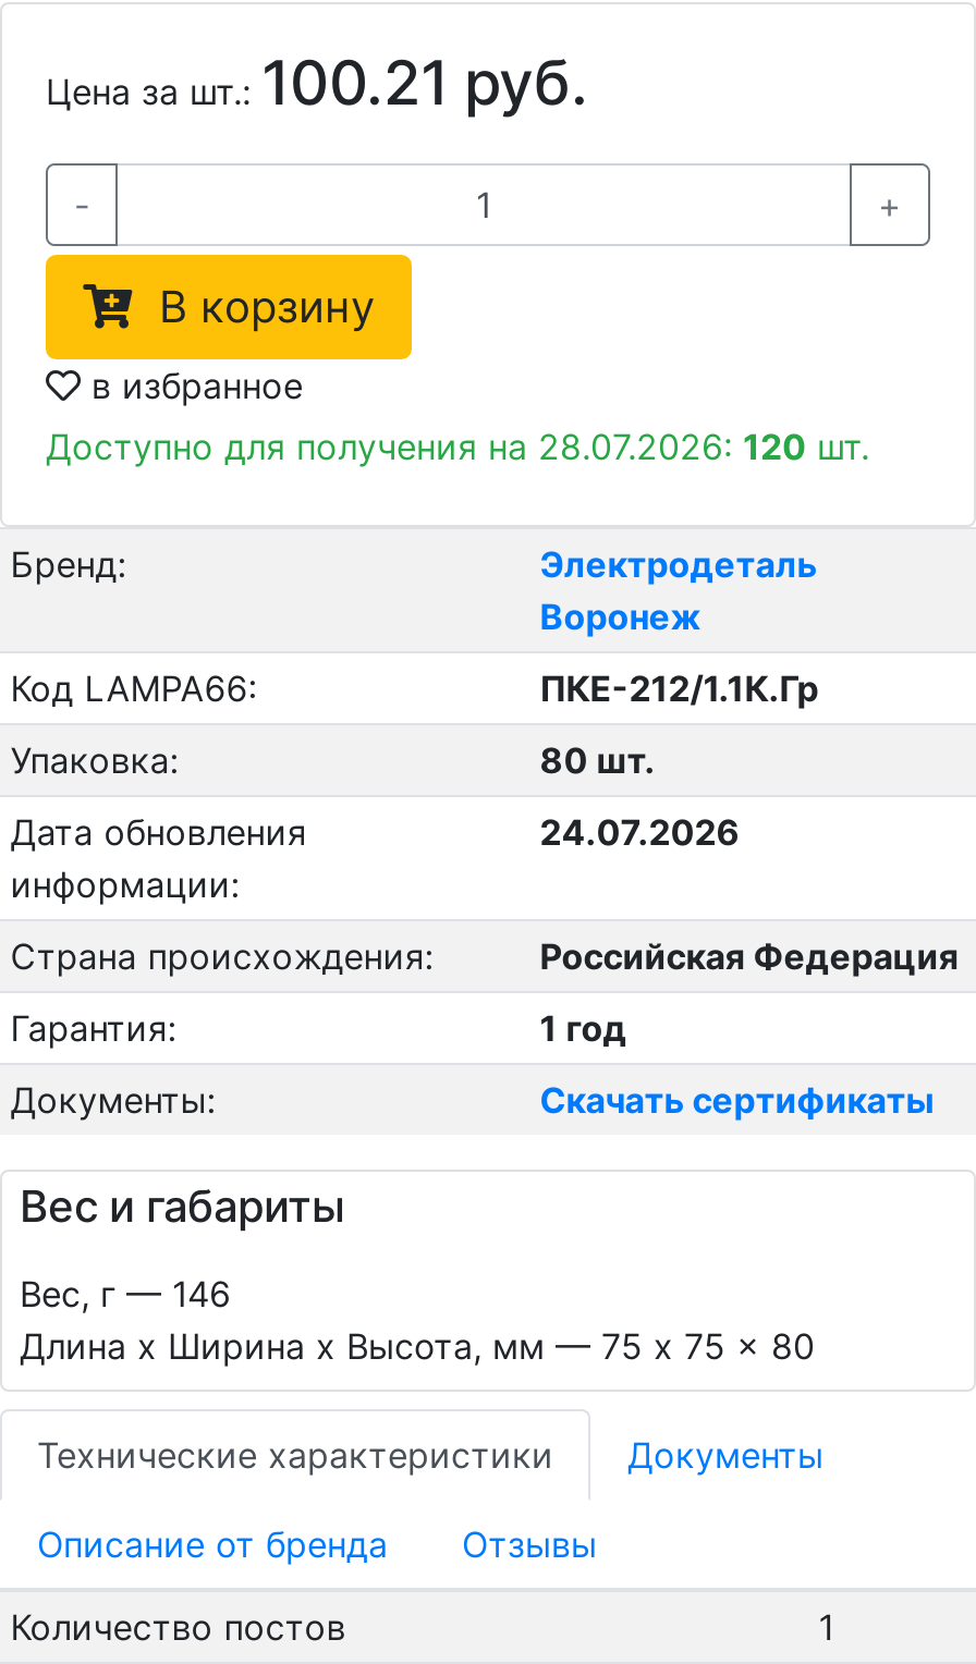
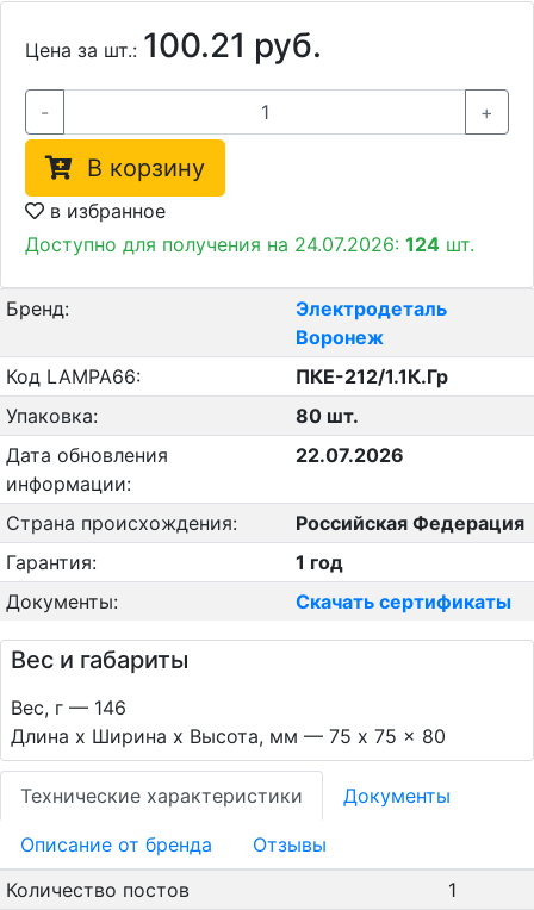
[46,425,869,468] Доступно для получения на 28.07.2026: 120 шт. -> [25,232,474,256] Доступно для получения на 24.07.2026: 124 шт.
[540,810,740,854] 24.07.2026 -> [295,443,404,467] 22.07.2026

